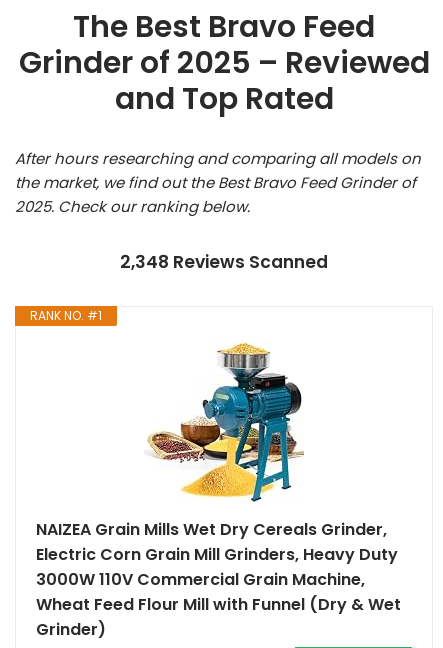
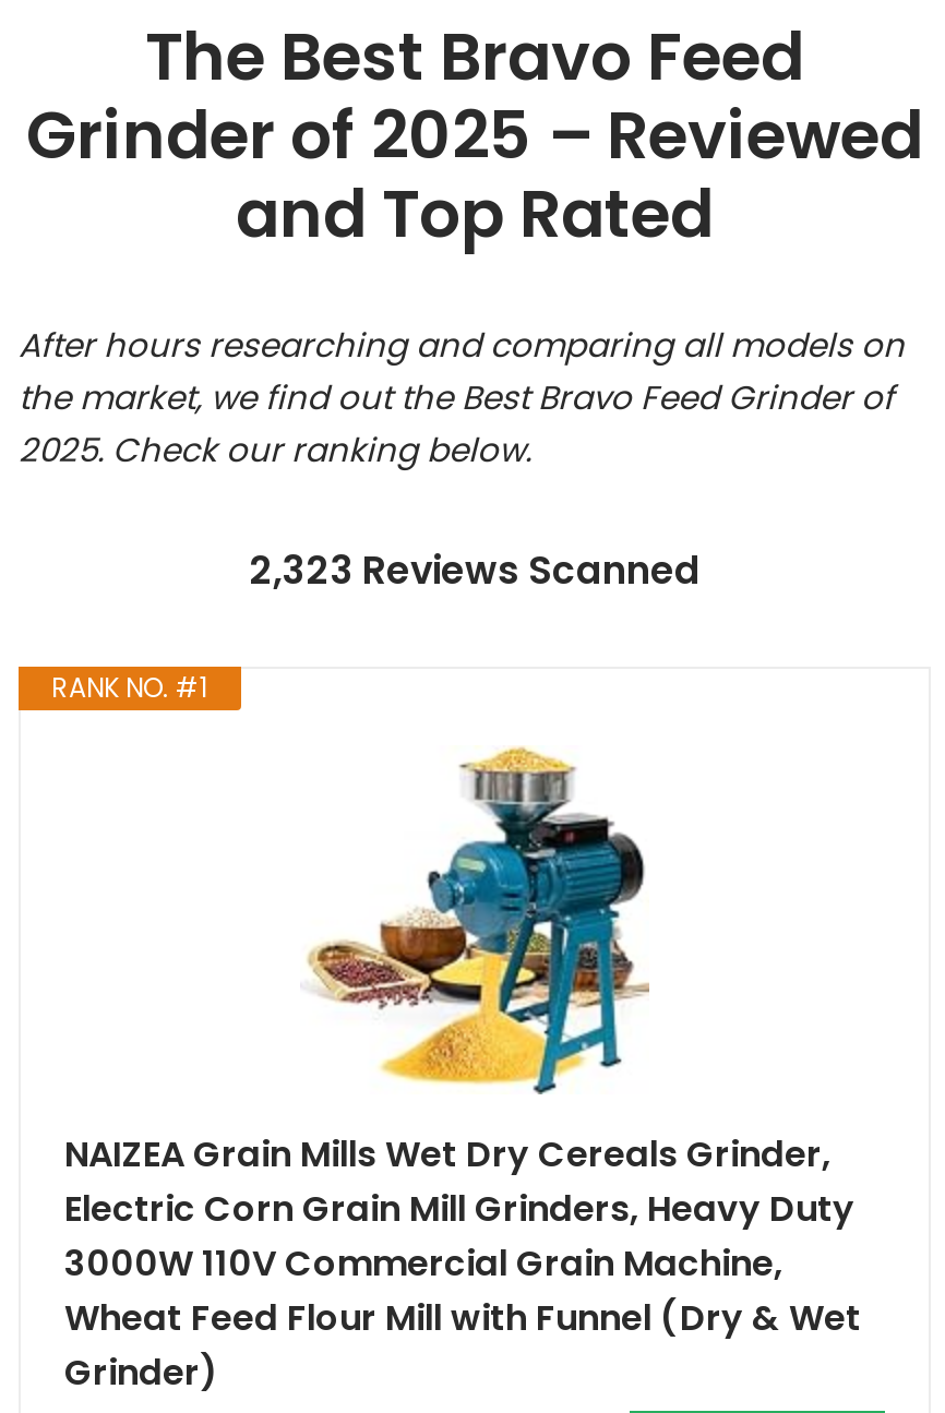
[120,250,328,274] 2,348 Reviews Scanned -> [249,544,701,597] 2,323 Reviews Scanned

